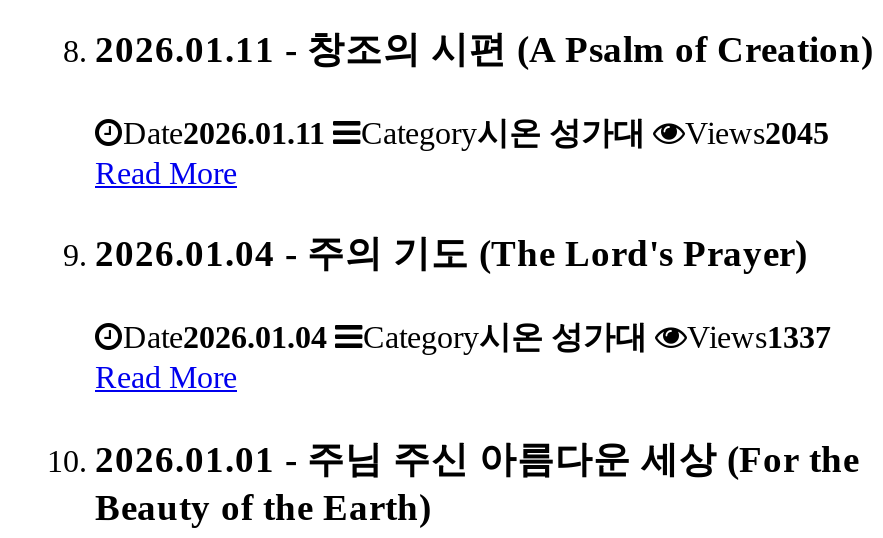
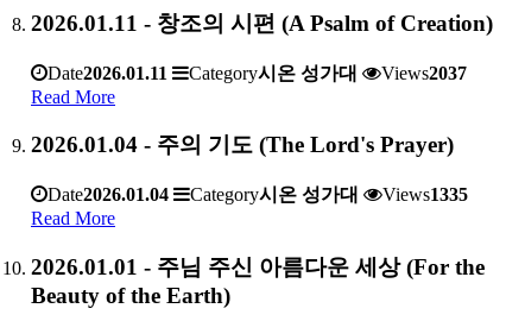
[123,115,829,149] Date2026.01.11 Category시온 성가대 Views2045 -> [48,62,467,83] Date2026.01.11 Category시온 성가대 Views2037
[123,320,831,354] Date2026.01.04 Category시온 성가대 Views1337 -> [48,184,468,204] Date2026.01.04 Category시온 성가대 Views1335

